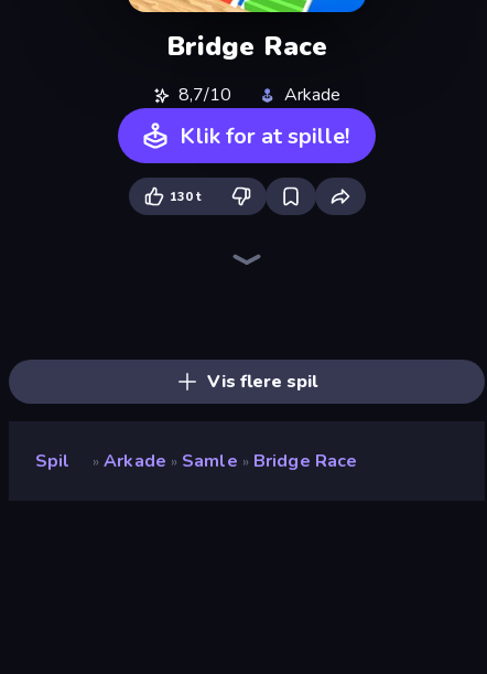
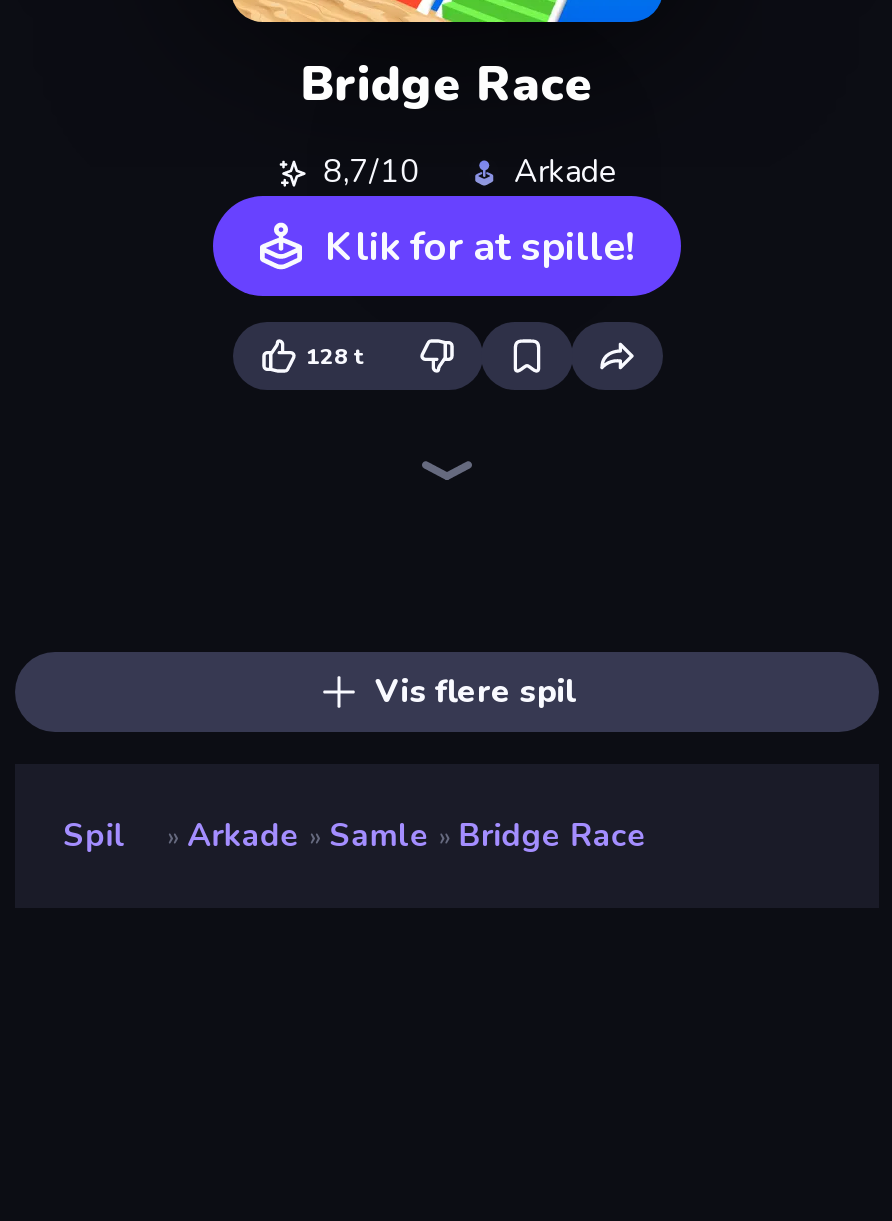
[169,188,201,205] 130 t -> [306,341,364,371] 128 t

